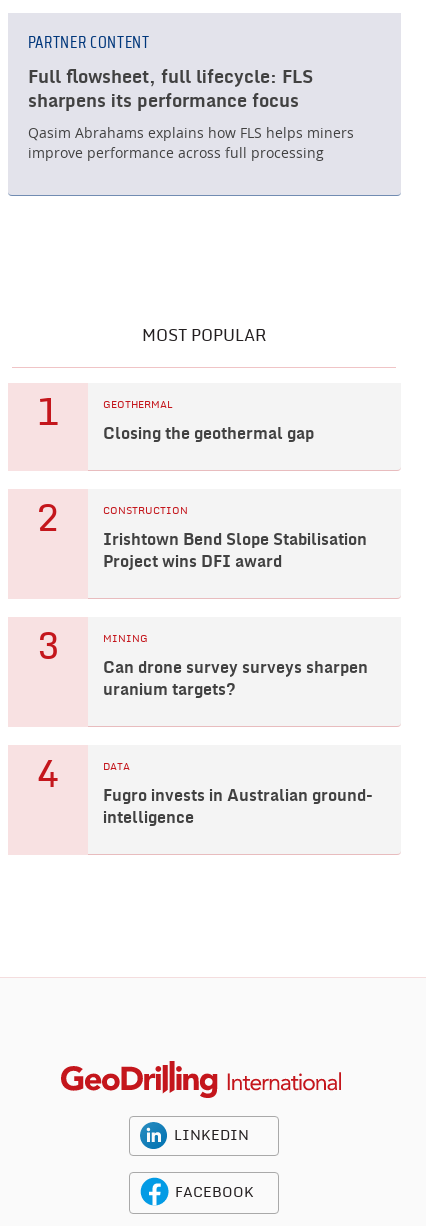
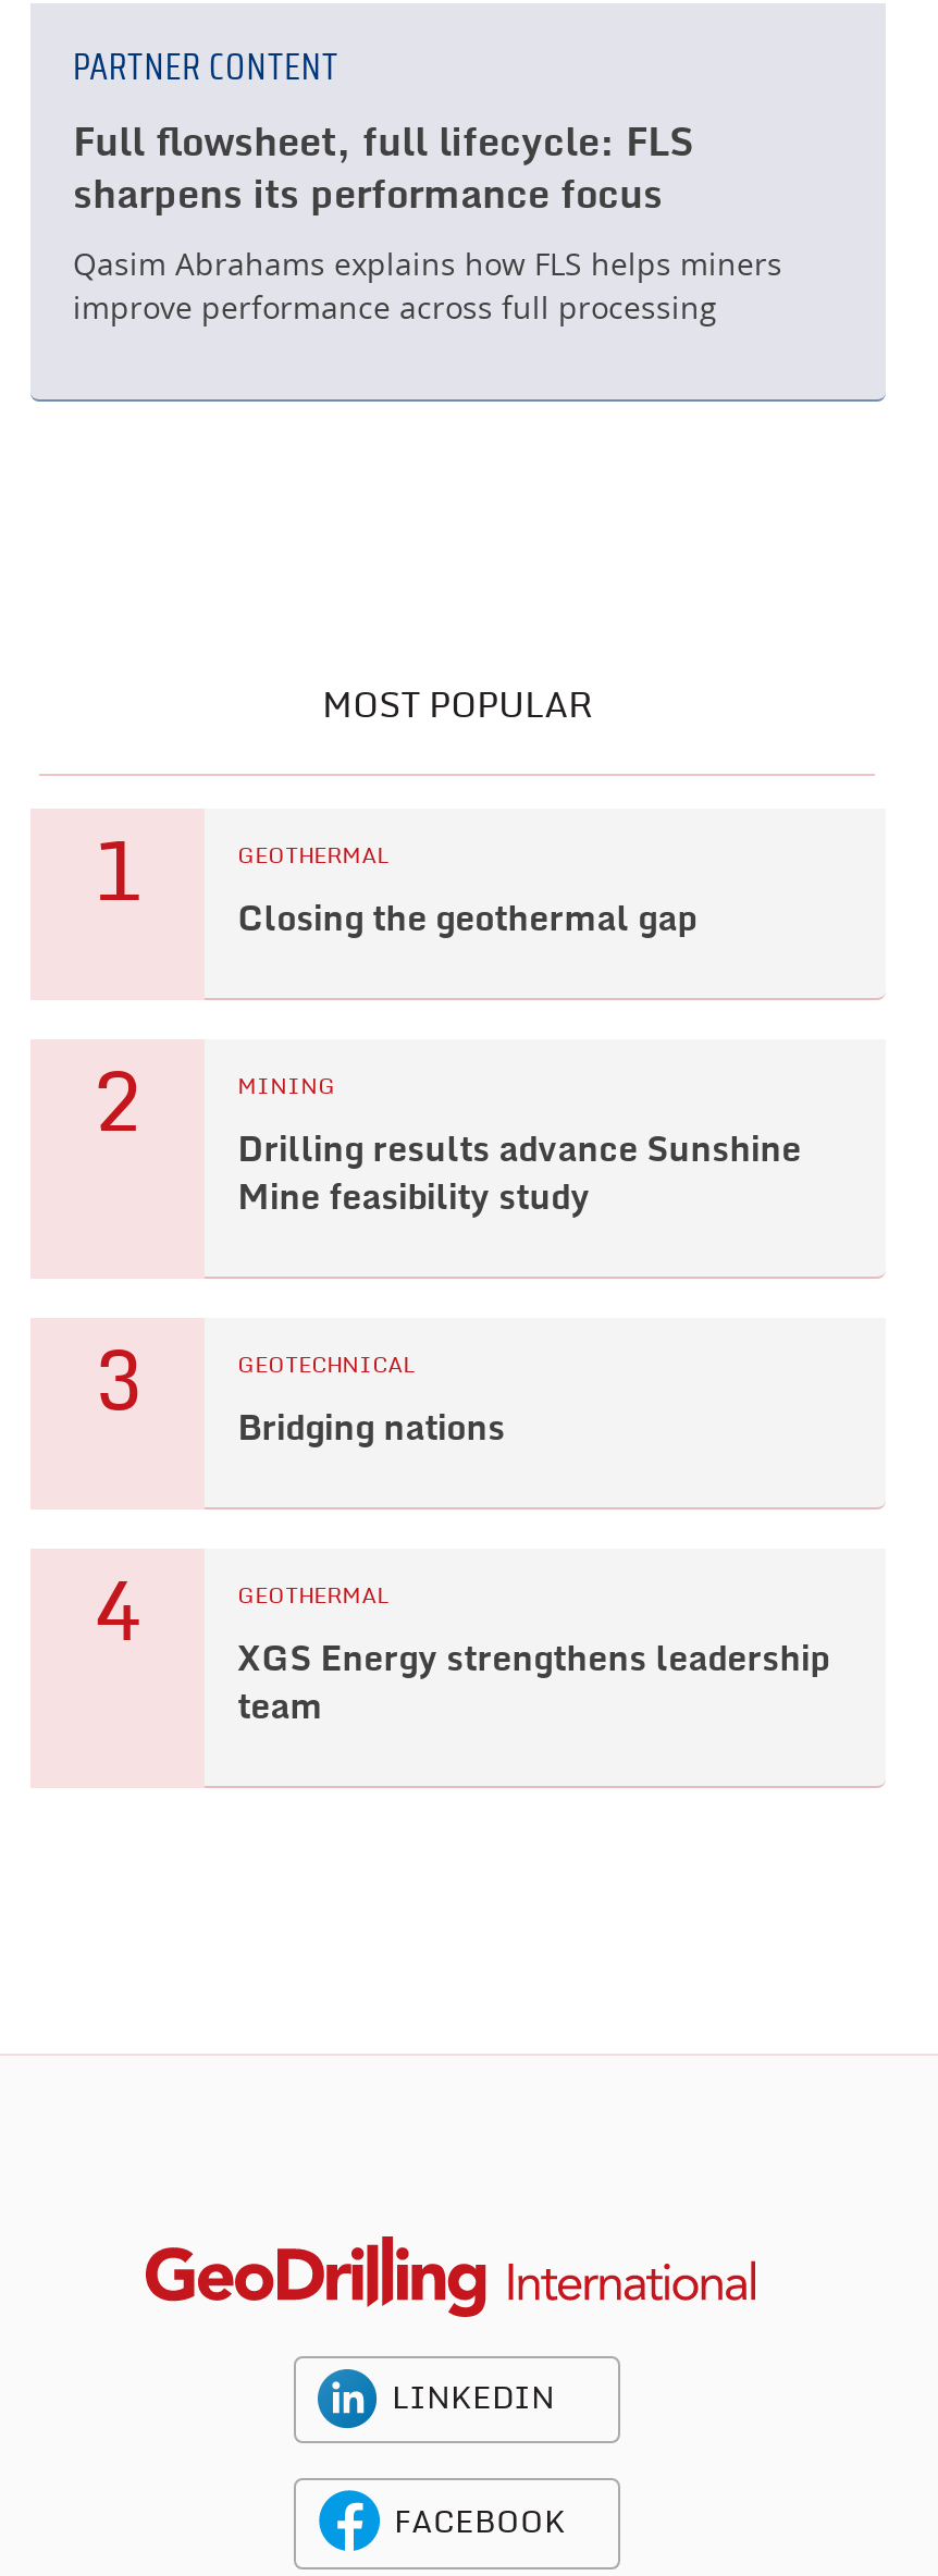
[103,506,188,516] CONSTRUCTION -> none
[103,532,367,570] Irishtown Bend Slope Stabilisation | Project wins DFI award -> [237,1133,801,1216] Drilling results advance Sunshine | Mine feasibility study
moved [103,634,148,644] -> [237,1076,335,1098]: MINING
[103,660,368,698] Can drone survey surveys sharpen | uranium targets? -> [237,1412,505,1446] Bridging nations
none -> [237,1355,416,1377] GEOTECHNICAL
[103,762,130,772] DATA -> [237,1586,390,1607] GEOTHERMAL
[103,788,373,826] Fugro invests in Australian ground- | intelligence -> [237,1642,829,1725] XGS Energy strengthens leadership | team

